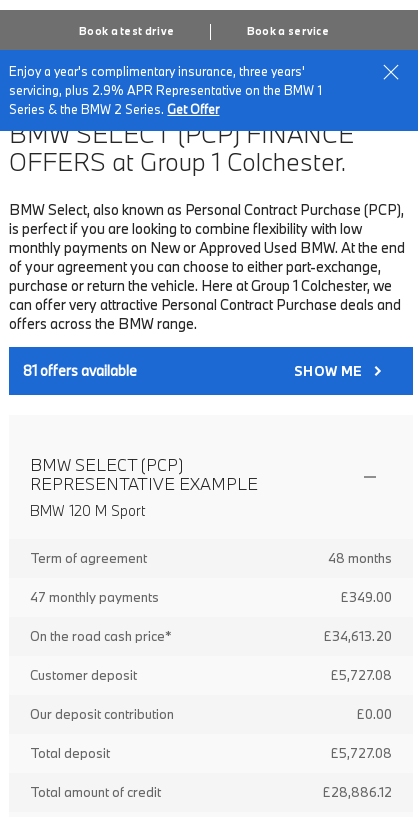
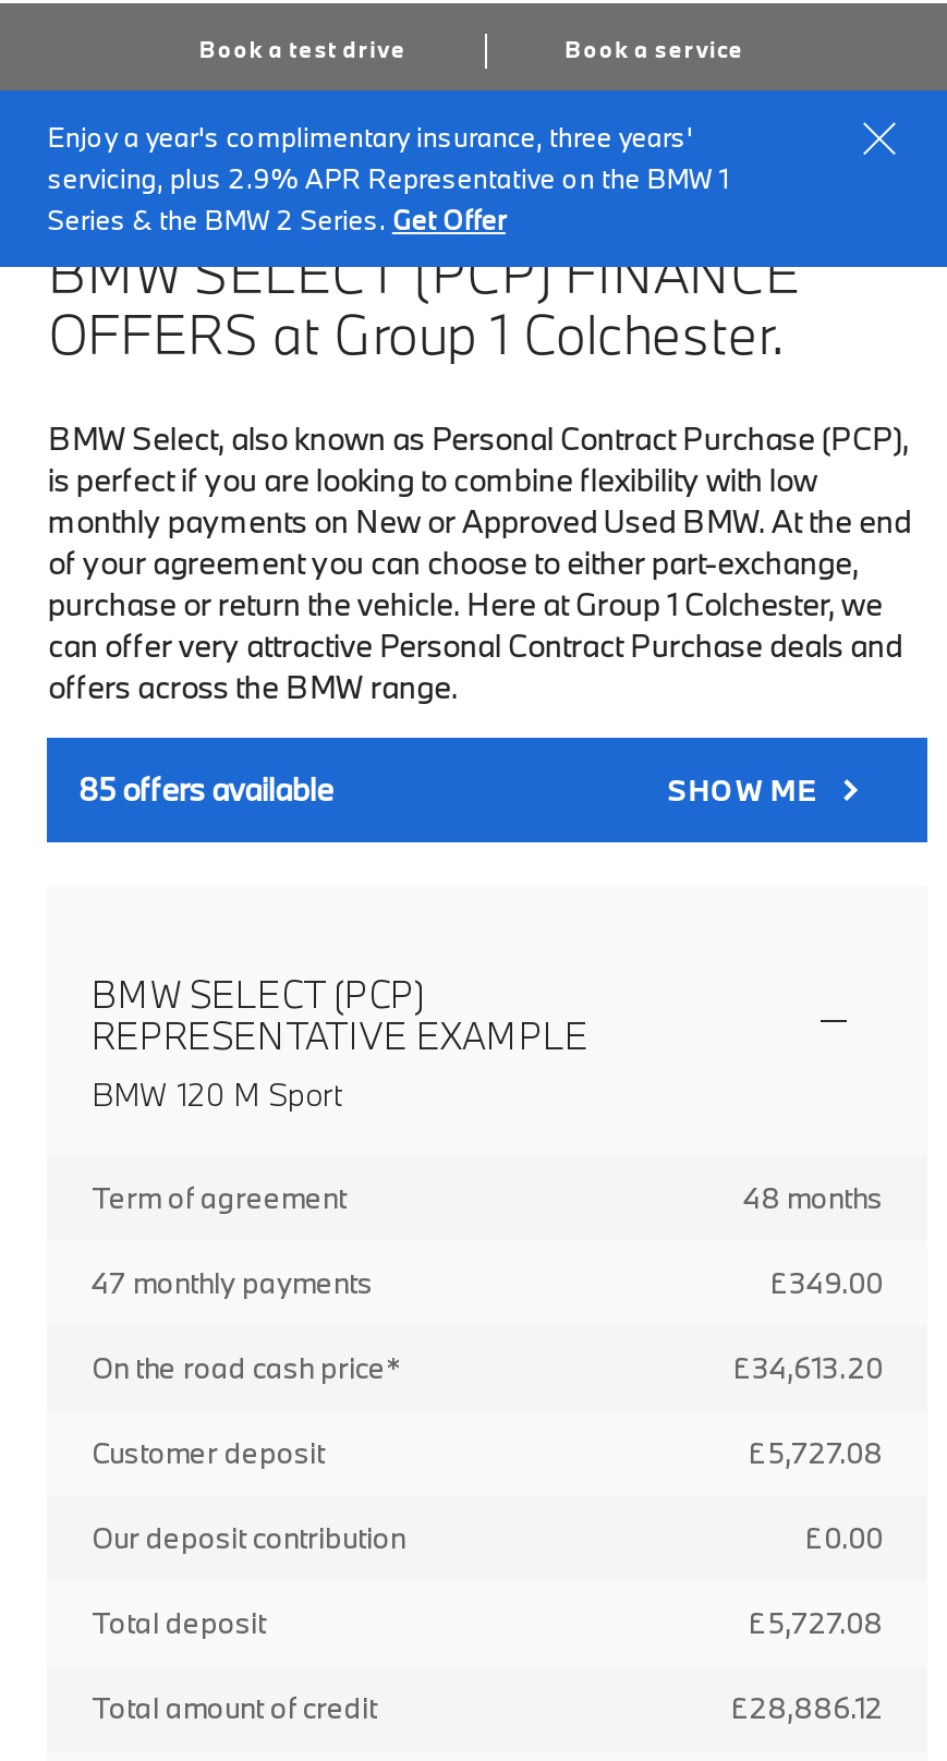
[23,361,137,380] 81 offers available -> [78,768,333,810] 85 offers available

